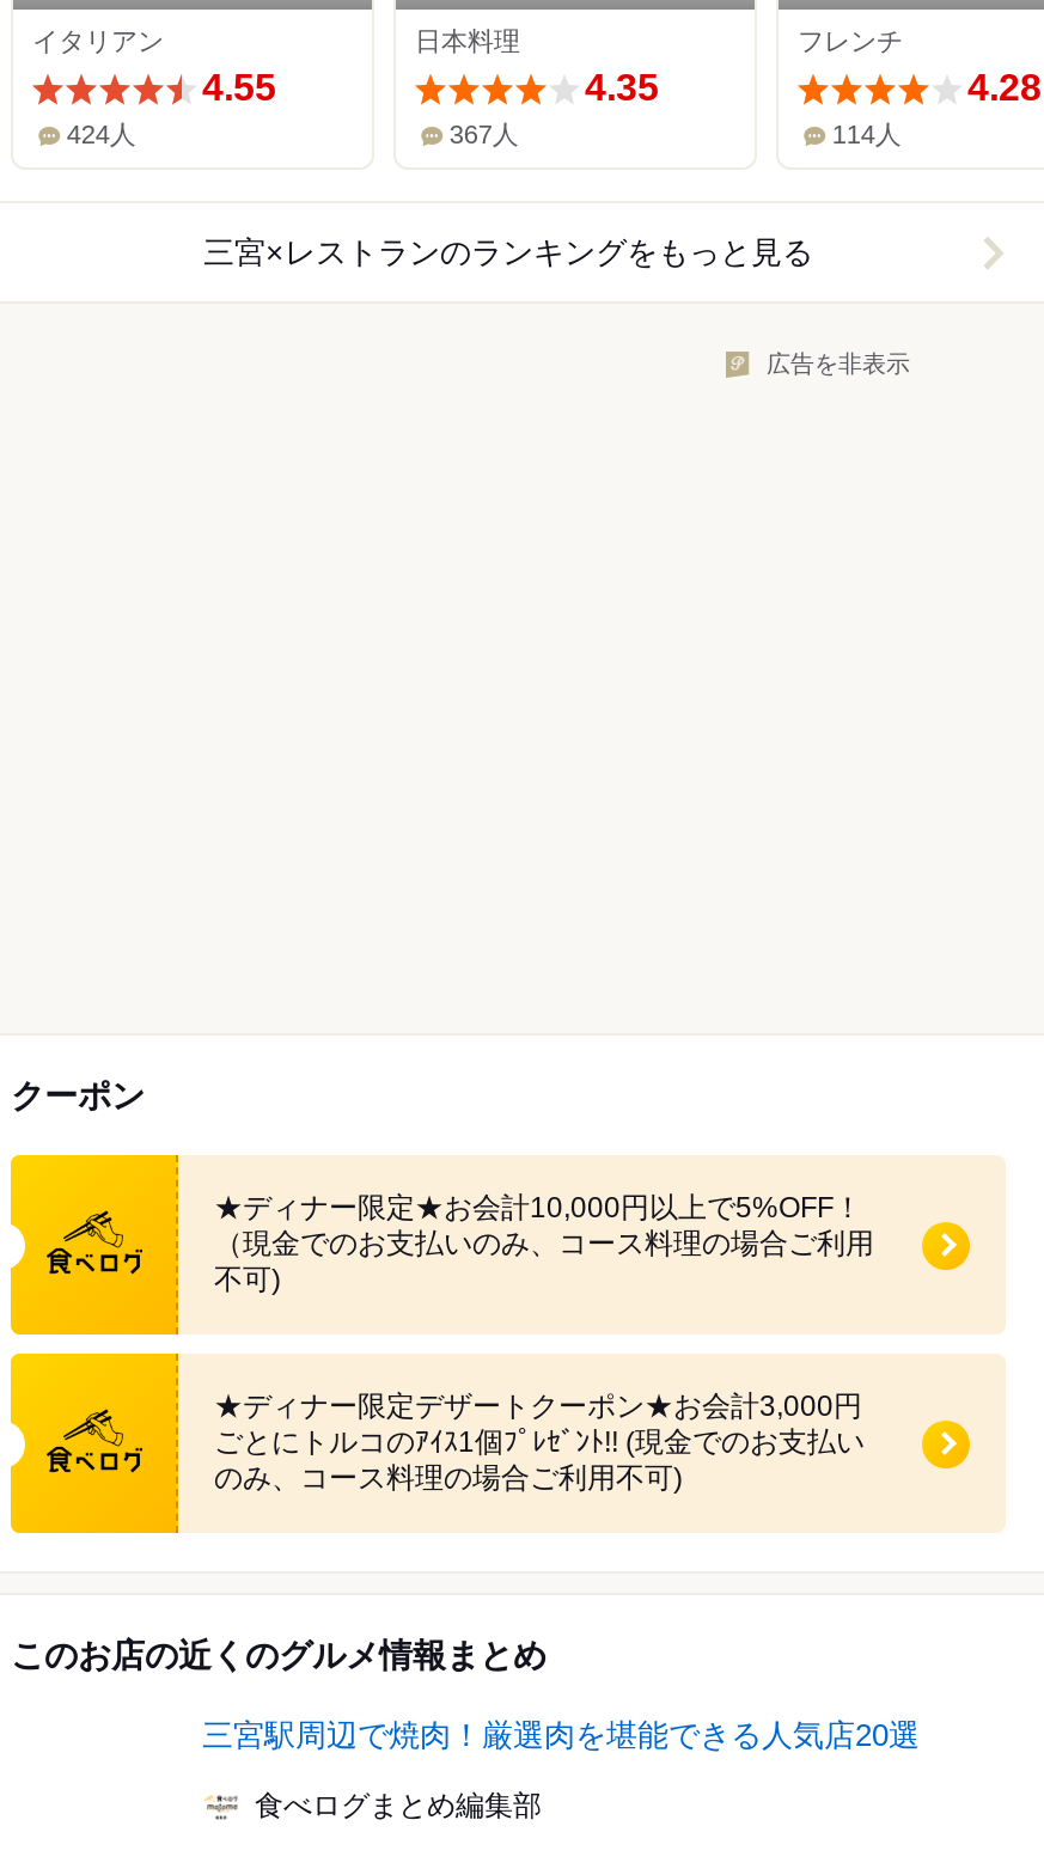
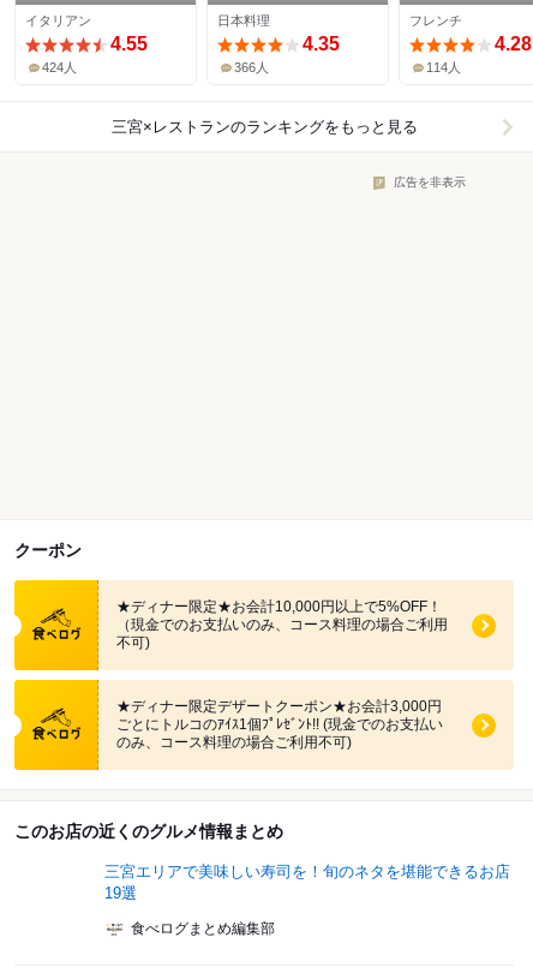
[449,120,519,149] 367人 -> [235,60,269,75] 366人
[202,1718,920,1754] 三宮駅周辺で焼肉！厳選肉を堪能できる人気店20選 -> [105,863,511,902] 三宮エリアで美味しい寿司を！旬のネタを堪能できるお店 | 19選

